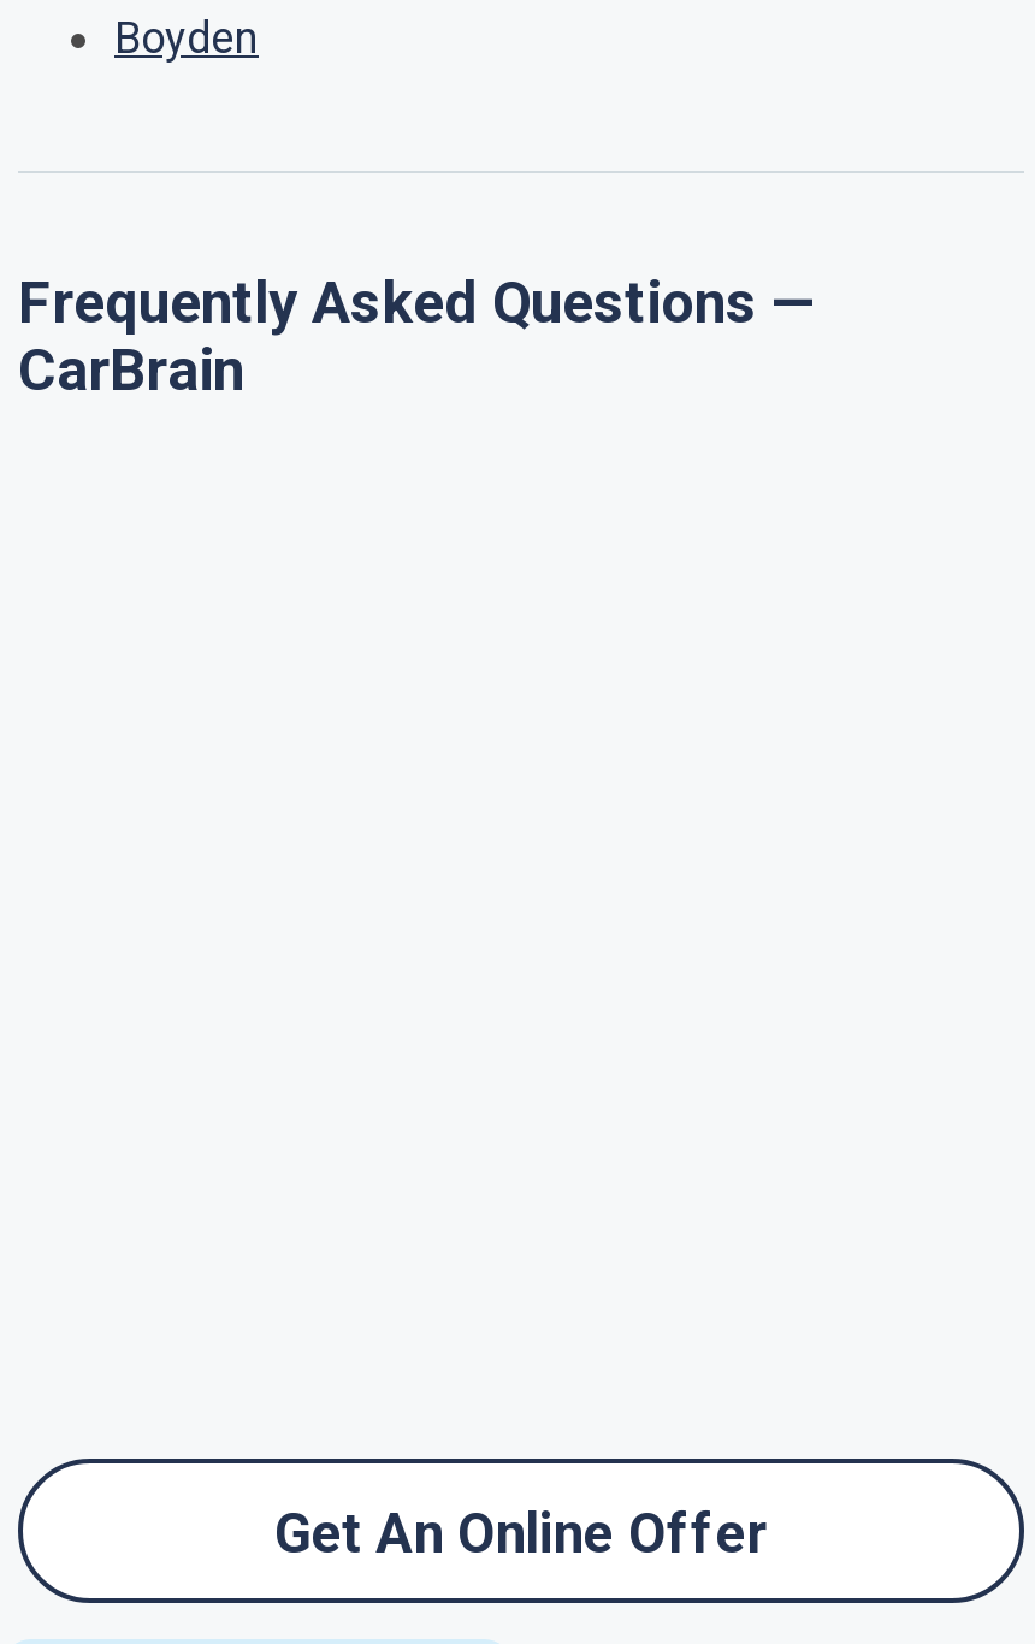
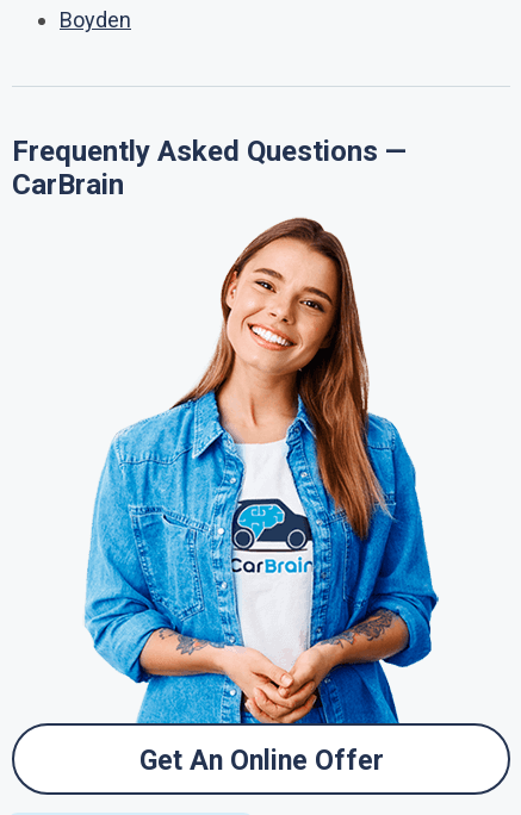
none -> [83,217,440,724] [image]

